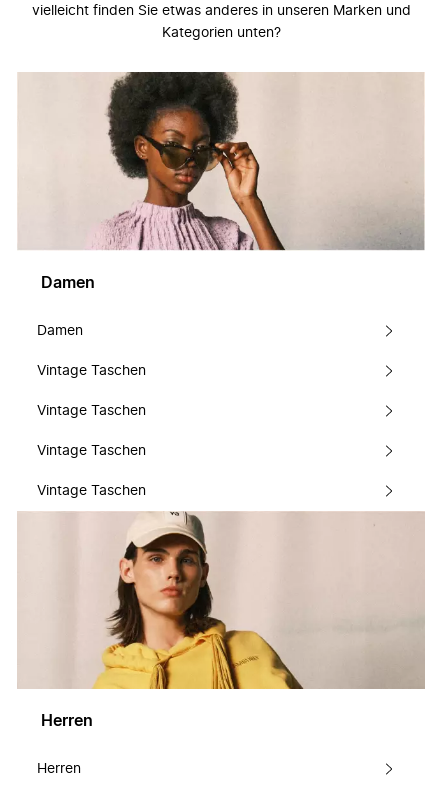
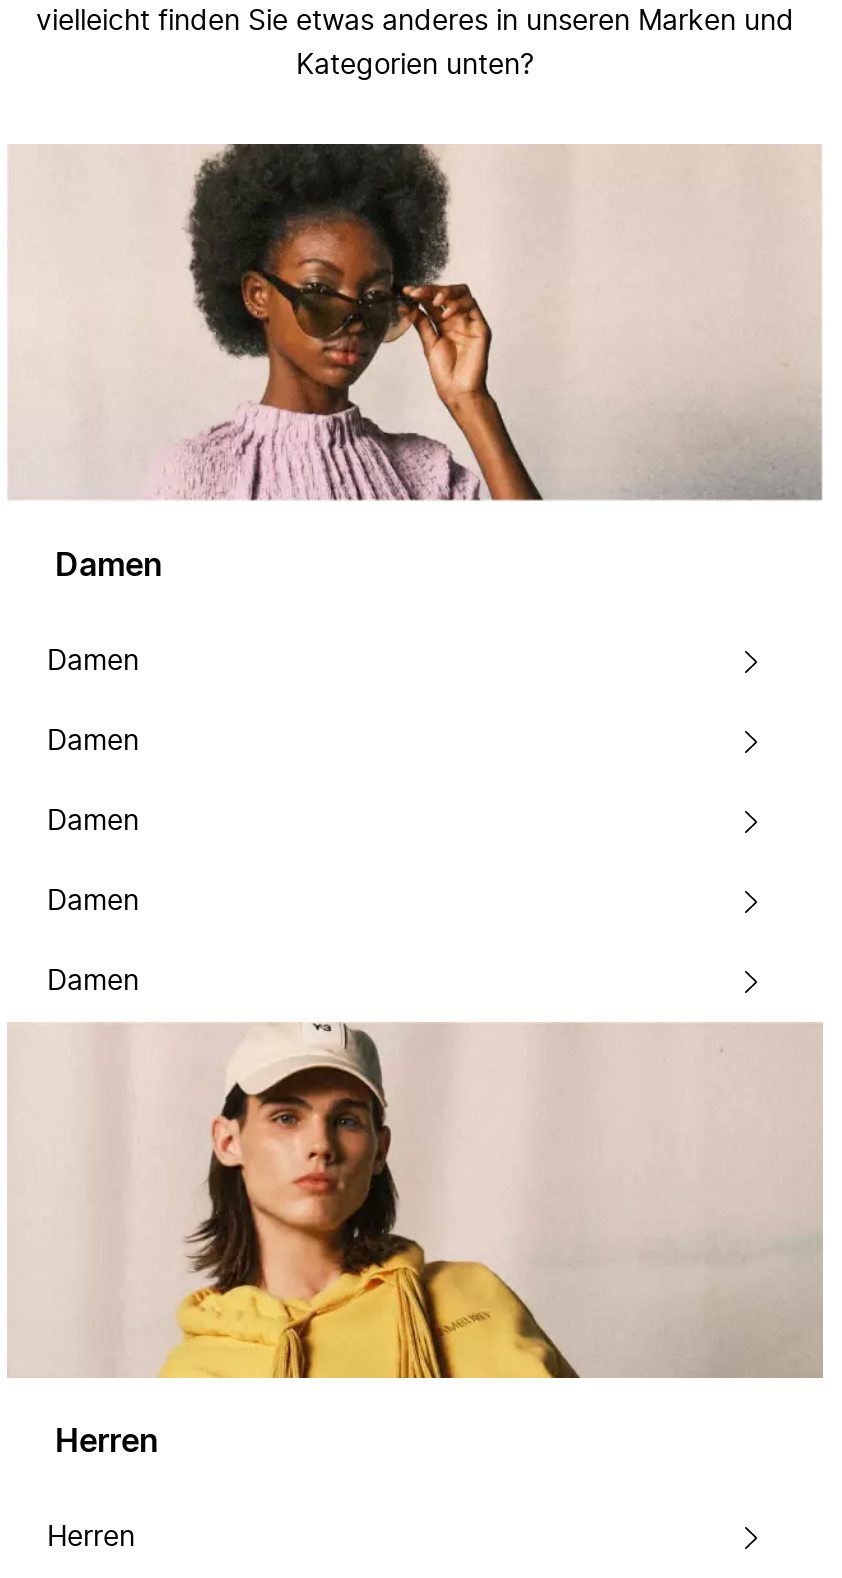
[37,363,146,377] Vintage Taschen -> [47,727,139,755] Damen
[37,403,146,417] Vintage Taschen -> [47,807,139,835] Damen
[37,443,146,457] Vintage Taschen -> [47,887,139,915] Damen
[37,483,146,497] Vintage Taschen -> [47,967,139,995] Damen

